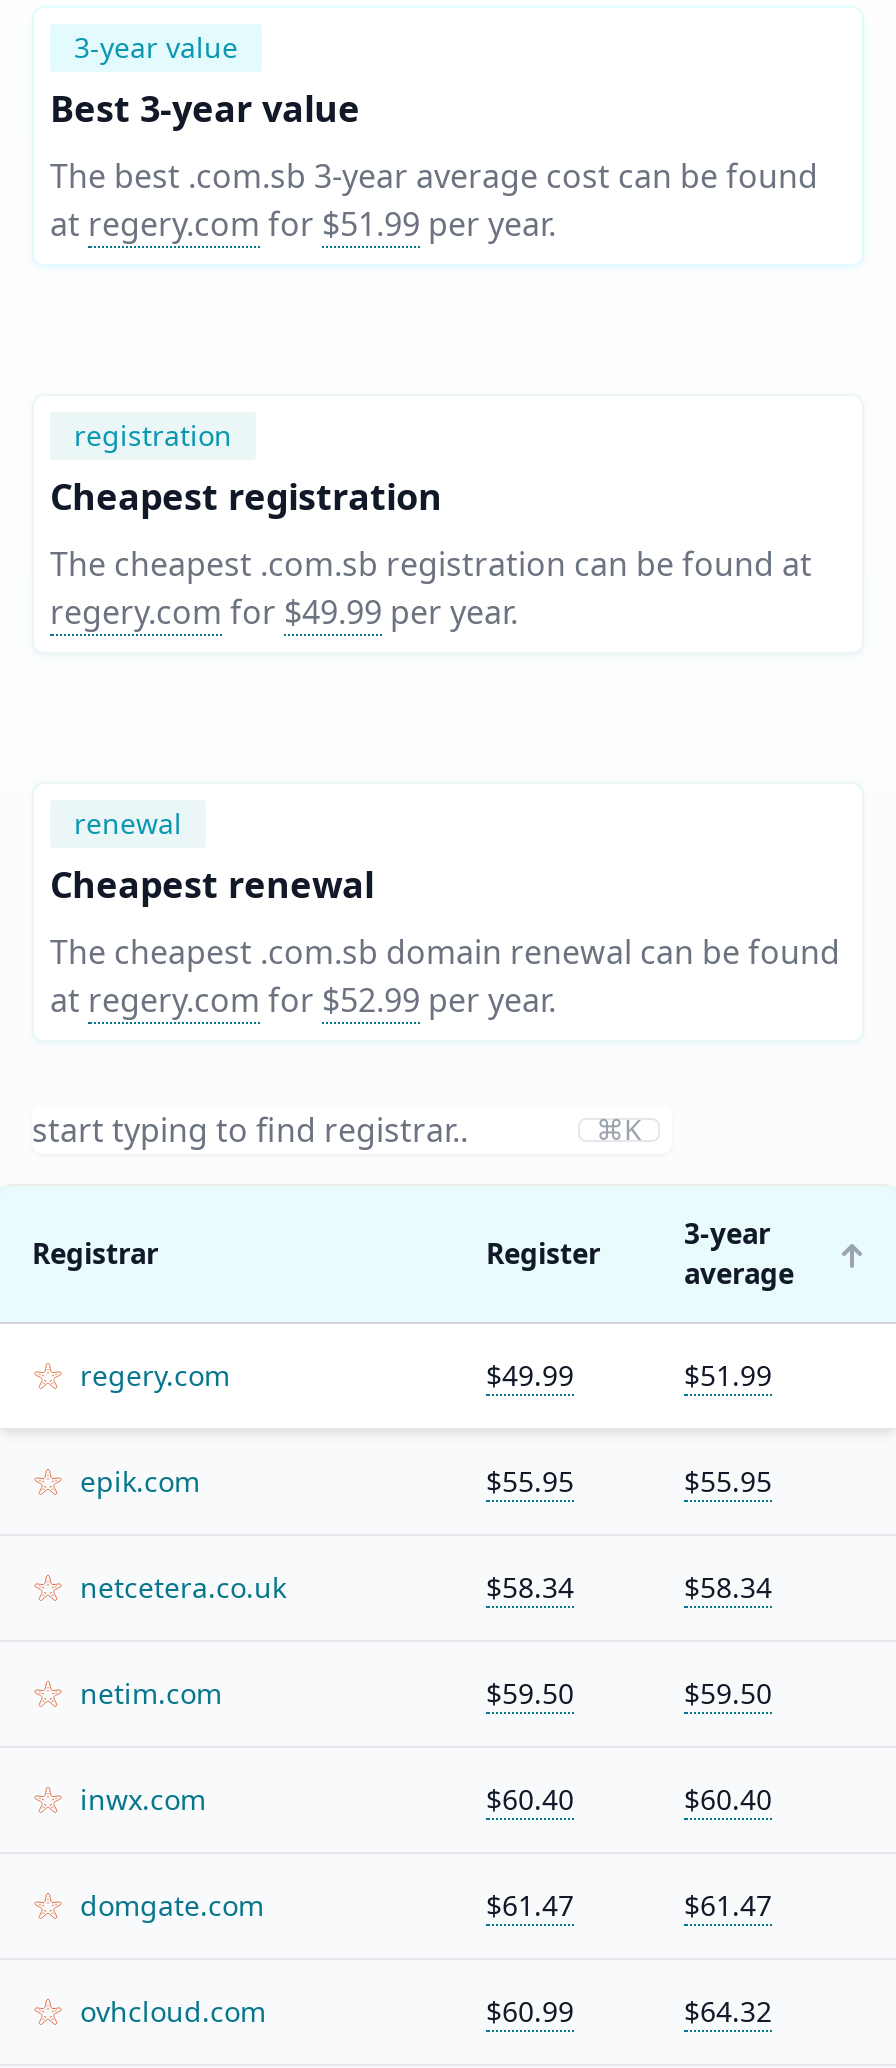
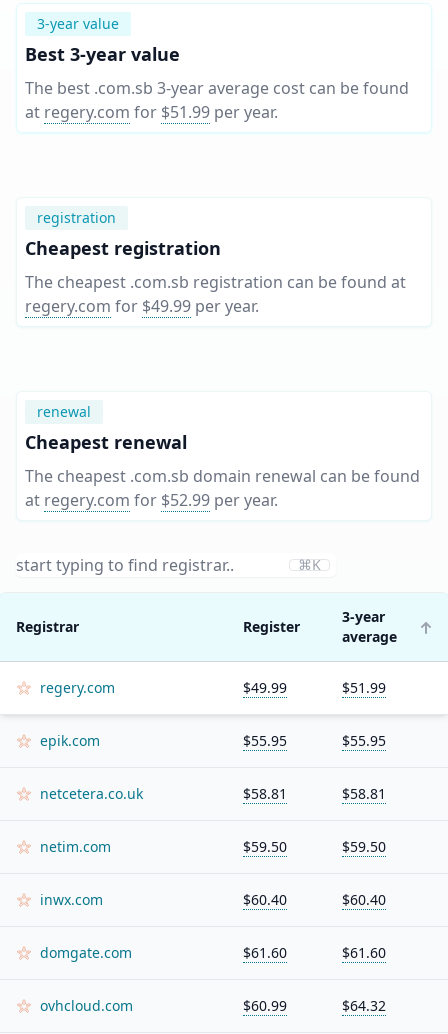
[486,1568,574,1606] $58.34 -> [243,784,287,803] $58.81
[684,1568,772,1606] $58.34 -> [342,784,386,803] $58.81
[486,1886,574,1924] $61.47 -> [243,943,287,962] $61.60
[684,1886,772,1924] $61.47 -> [342,943,386,962] $61.60

